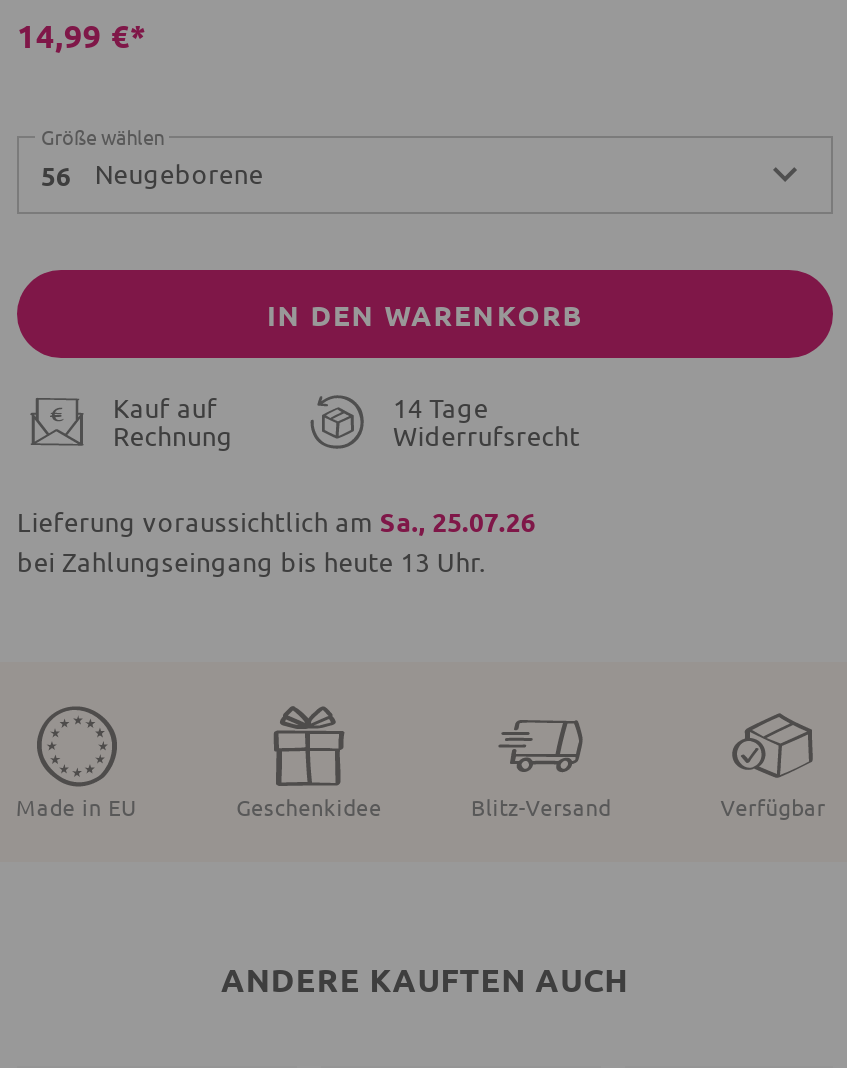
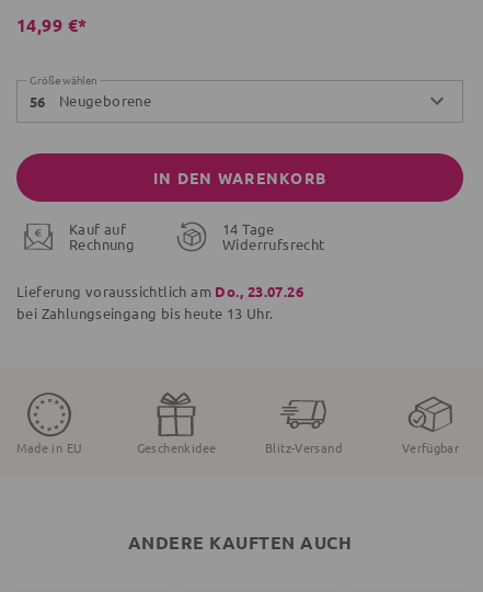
[17,505,536,539] Lieferung voraussichtlich am Sa., 25.07.26 -> [16,282,304,301] Lieferung voraussichtlich am Do., 23.07.26

